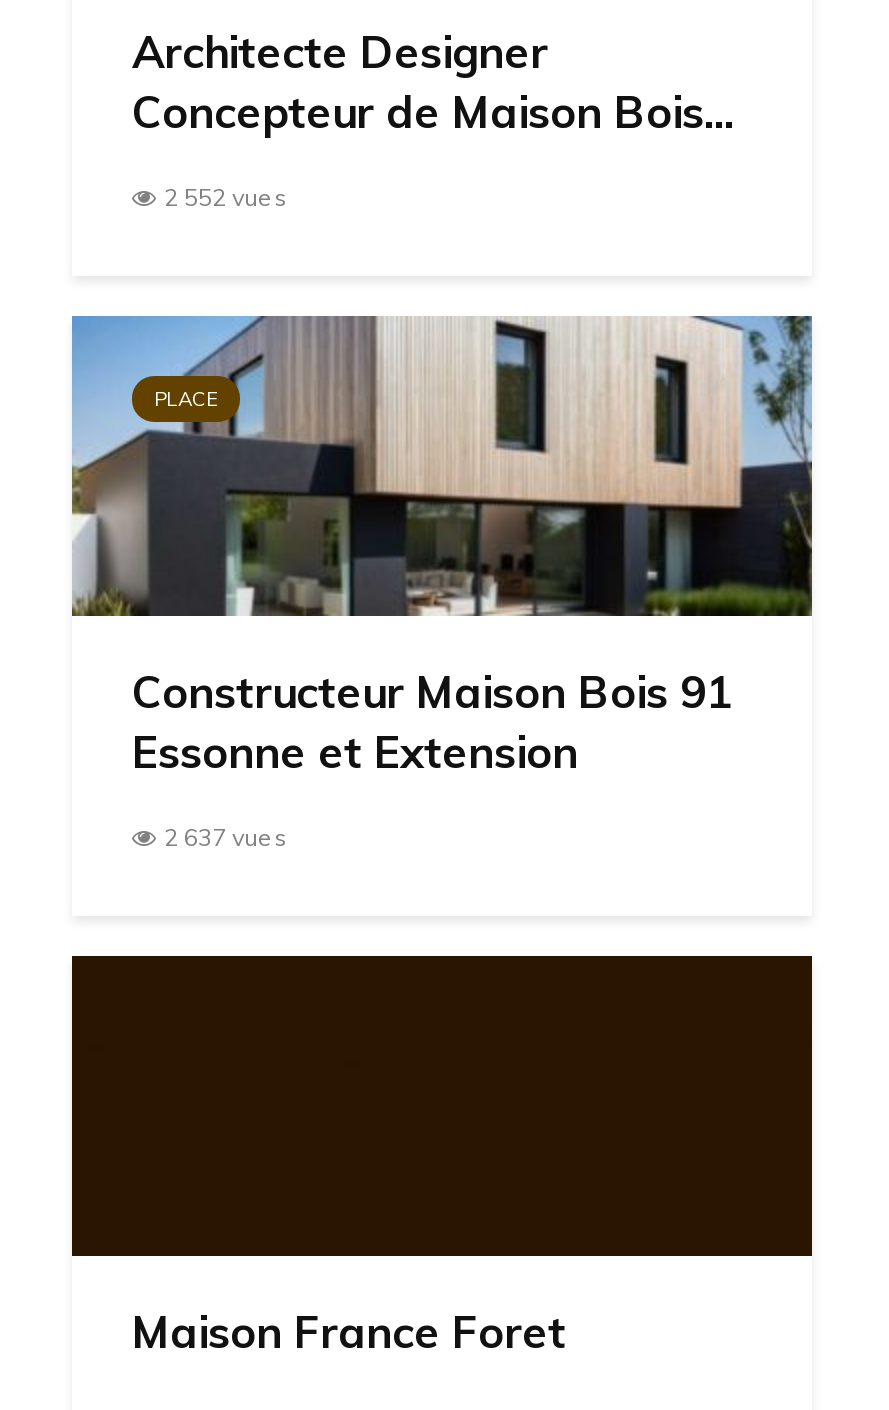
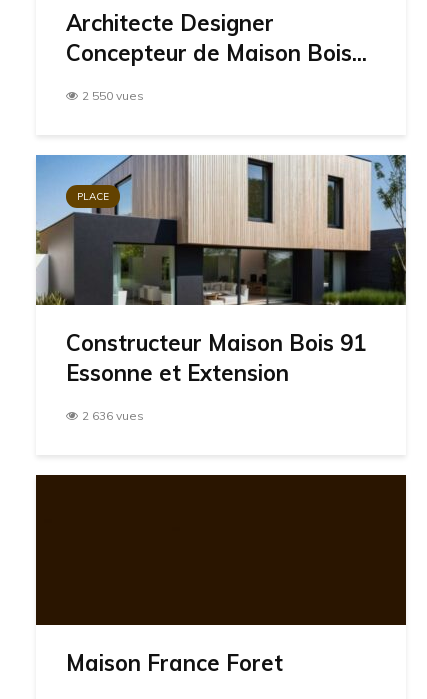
[164,182,288,212] 2 552 vues -> [82,88,144,103] 2 550 vues
[164,822,288,852] 2 637 vues -> [82,408,144,423] 2 636 vues

